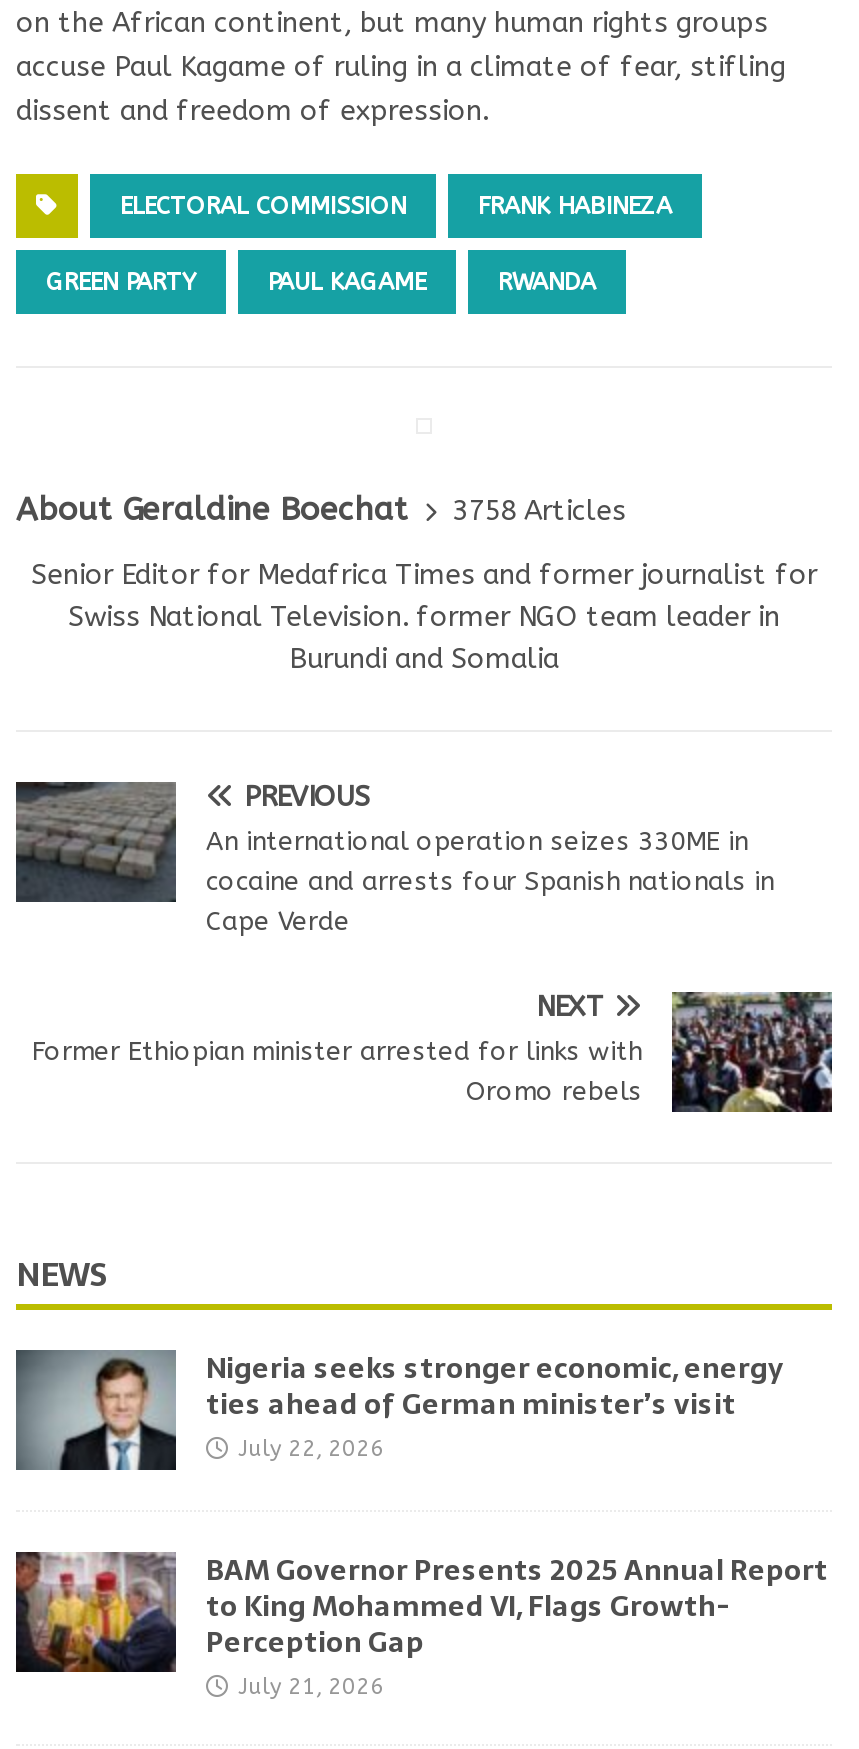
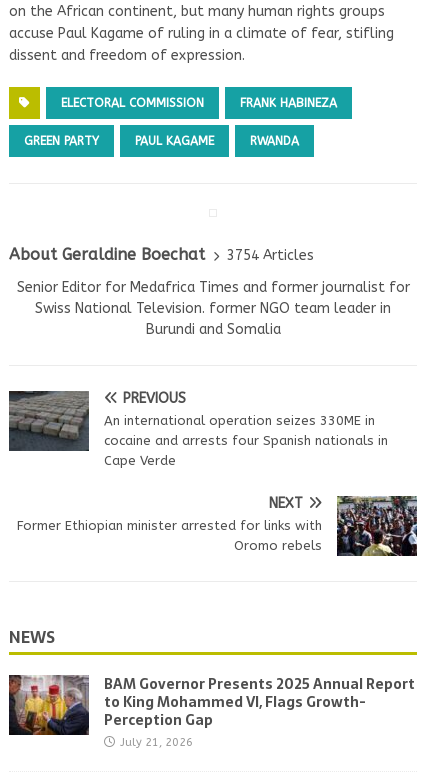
[16,491,626,529] About Geraldine Boechat 3758 Articles -> [9,245,314,264] About Geraldine Boechat 3754 Articles
[14,1347,784,1472] [image] | Nigeria seeks stronger economic, energy | ties ahead of German minister’s visit | July 22, 2026 -> none

